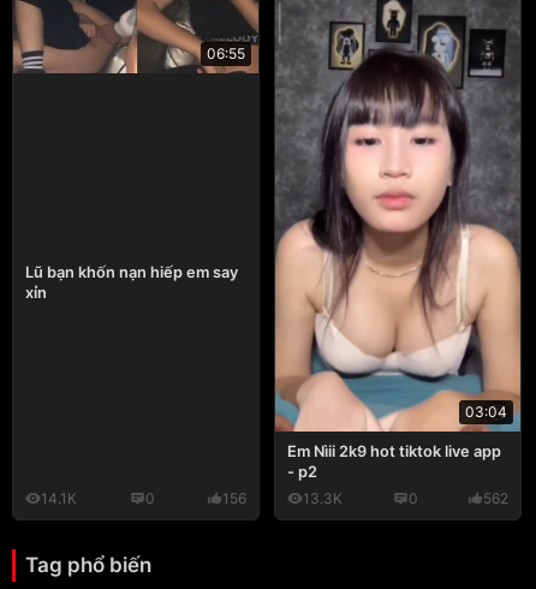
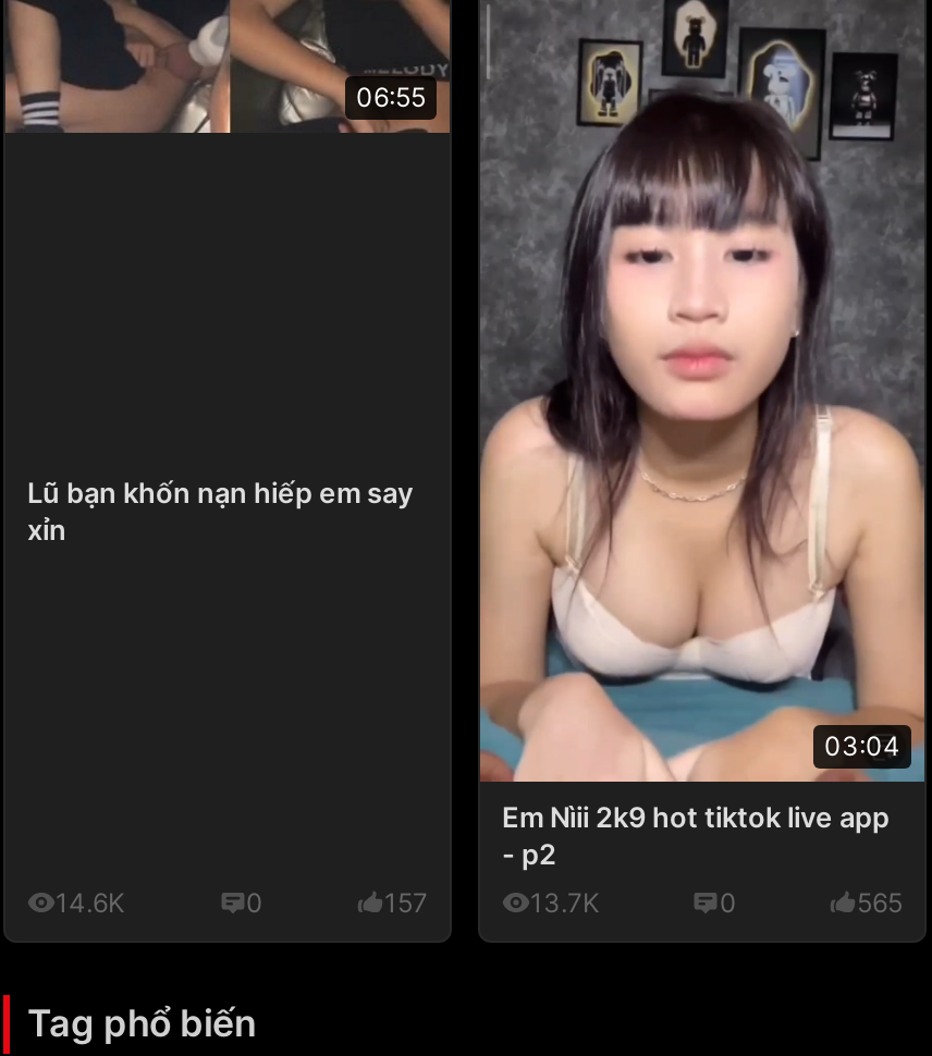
[41,489,77,507] 14.1K -> [56,886,125,919] 14.6K
[222,489,246,507] 156 -> [384,886,428,919] 157
[303,489,343,507] 13.3K -> [530,886,600,919] 13.7K
[483,489,508,507] 562 -> [857,886,903,919] 565

